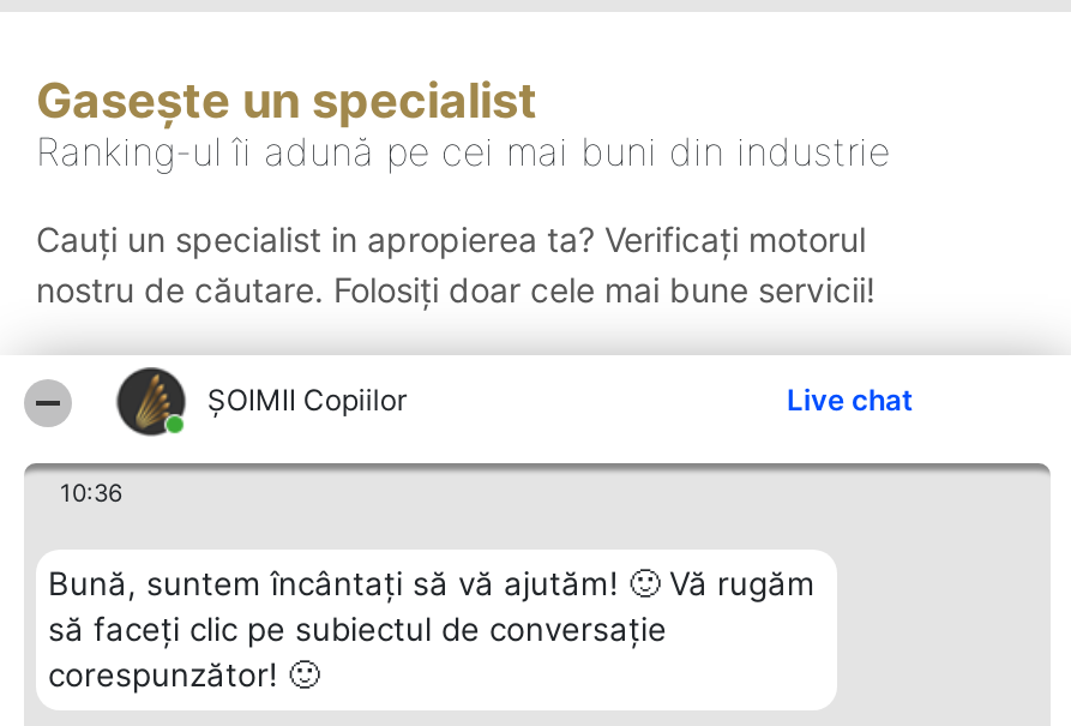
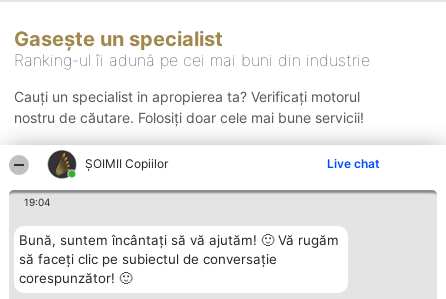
[60,478,122,506] 10:36 -> [24,196,50,208] 19:04

